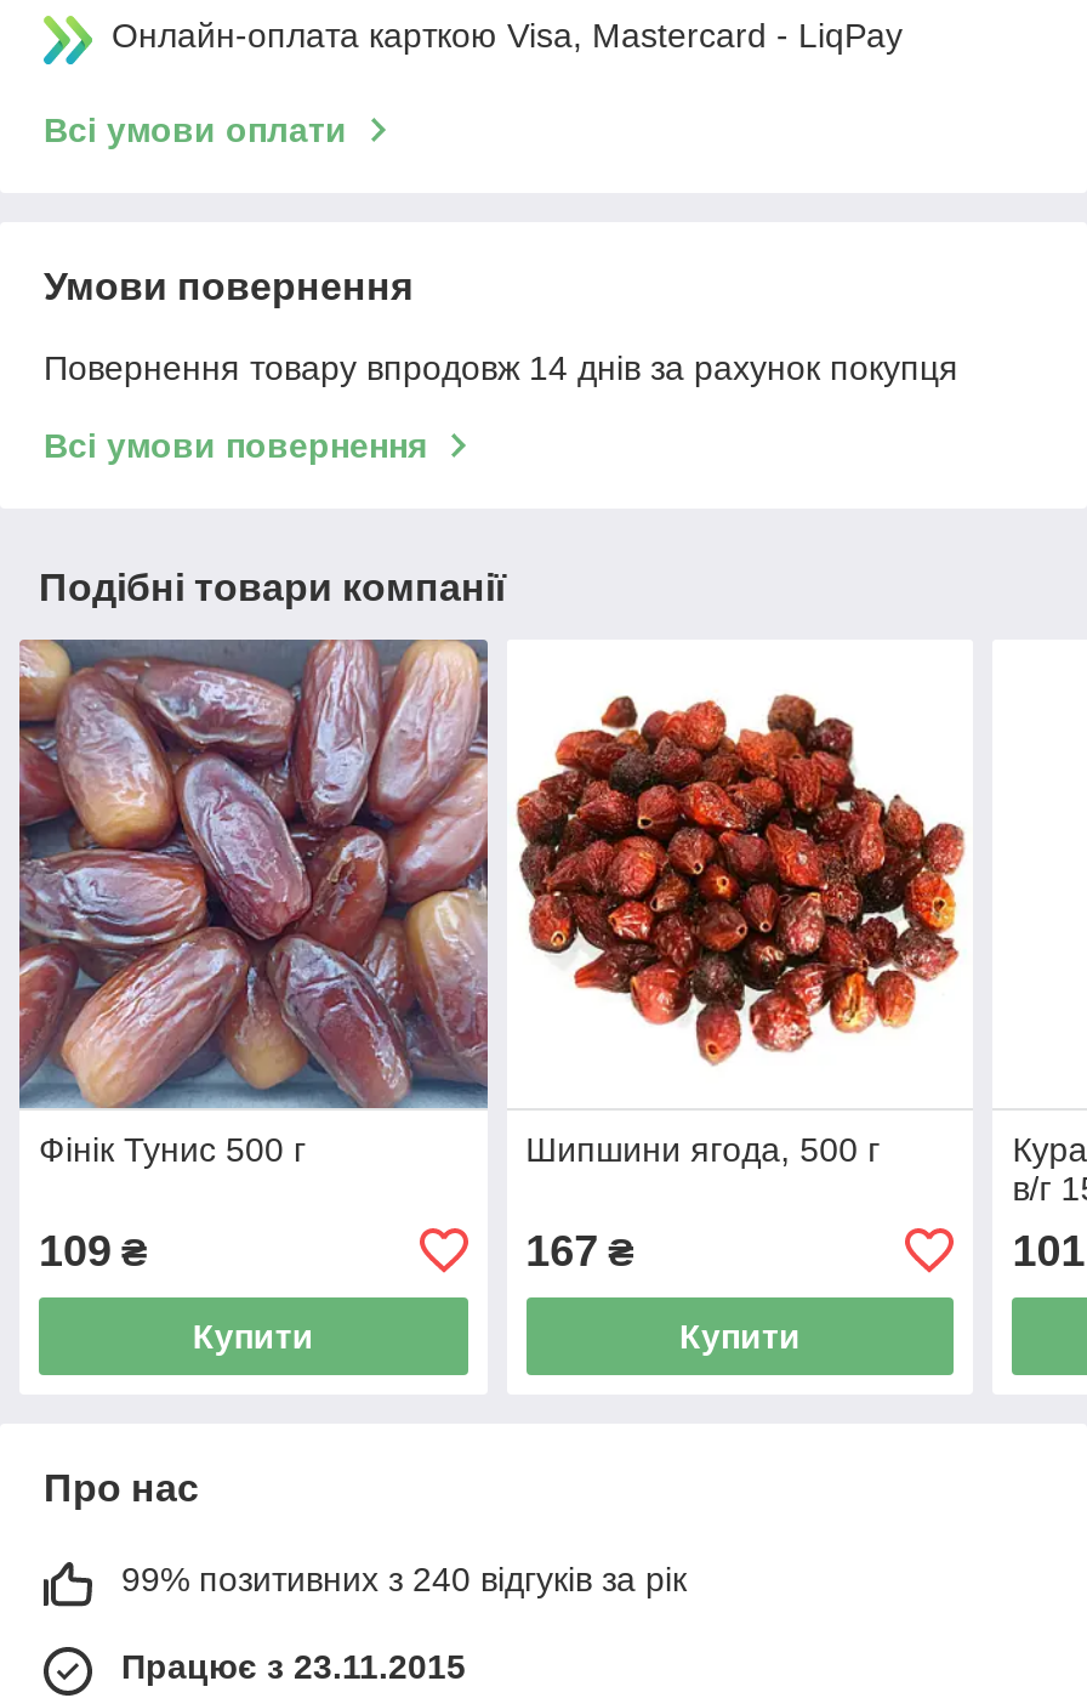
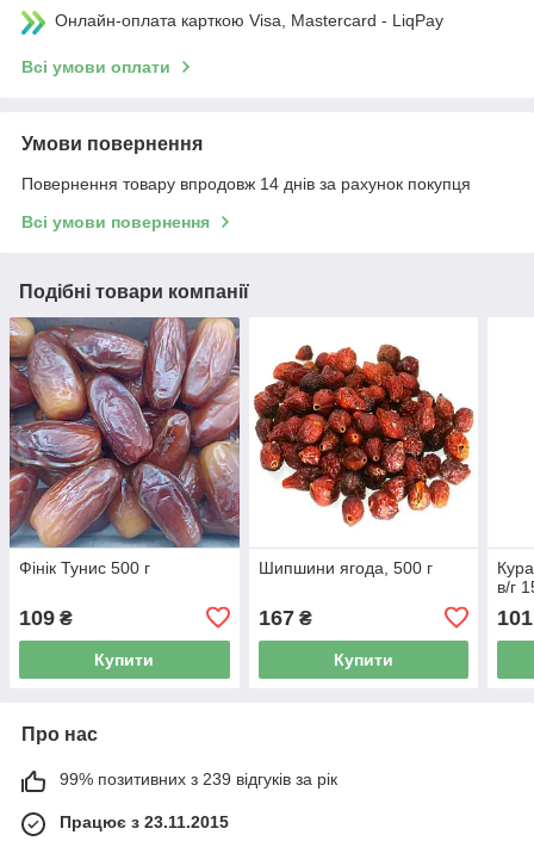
[121,1559,687,1598] 99% позитивних з 240 відгуків за рік -> [60,769,337,788] 99% позитивних з 239 відгуків за рік

